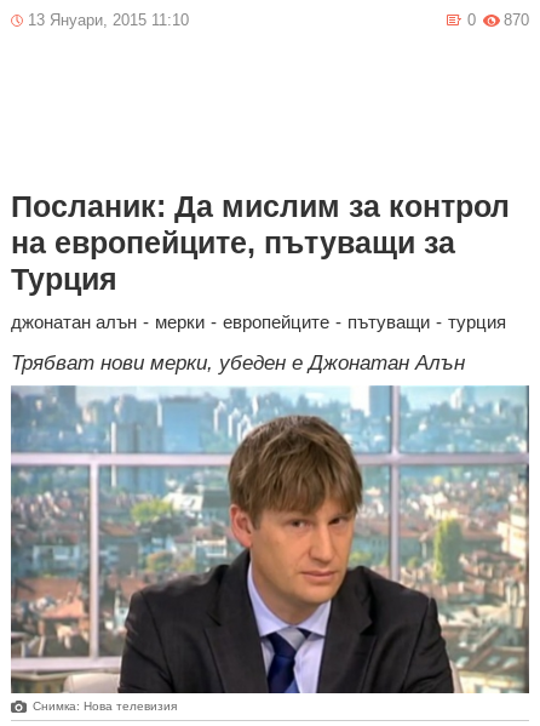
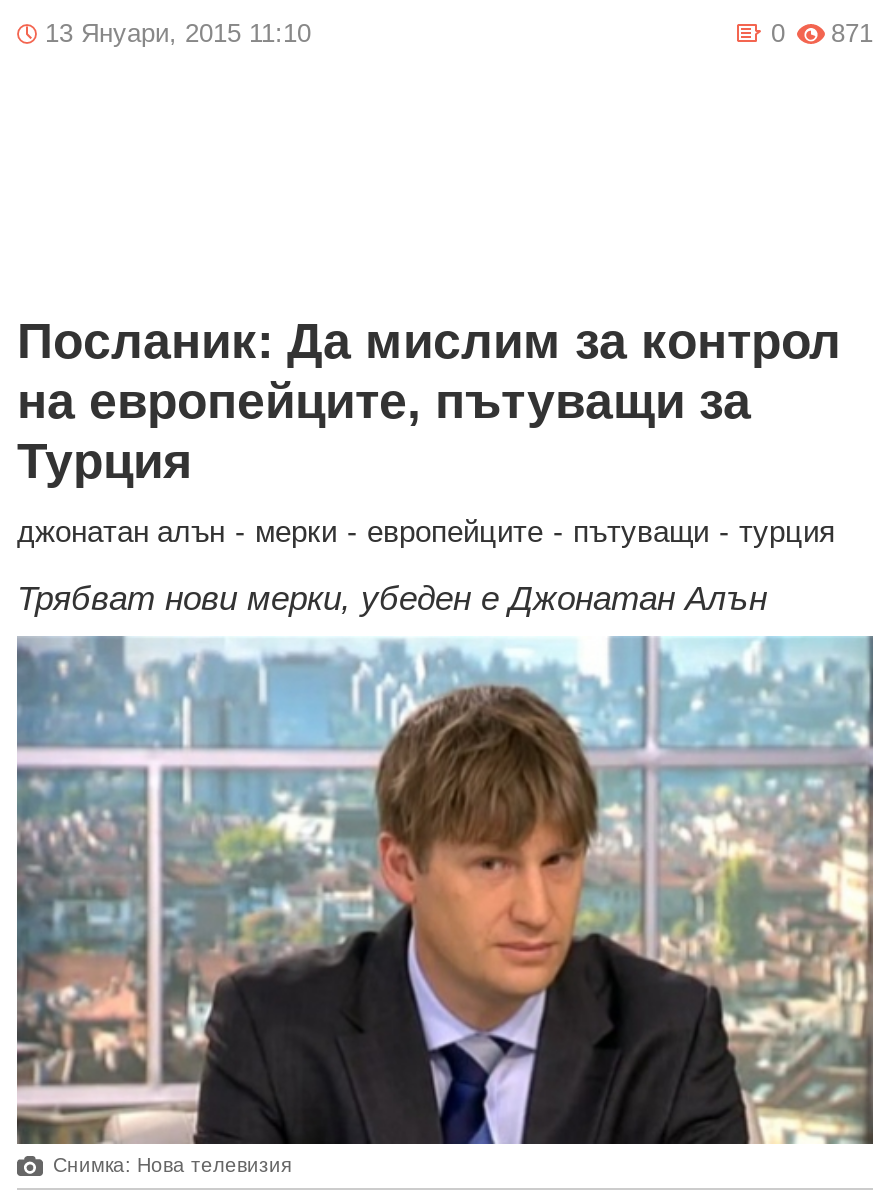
[467,11,529,29] 0 870 -> [771,18,873,48] 0 871

